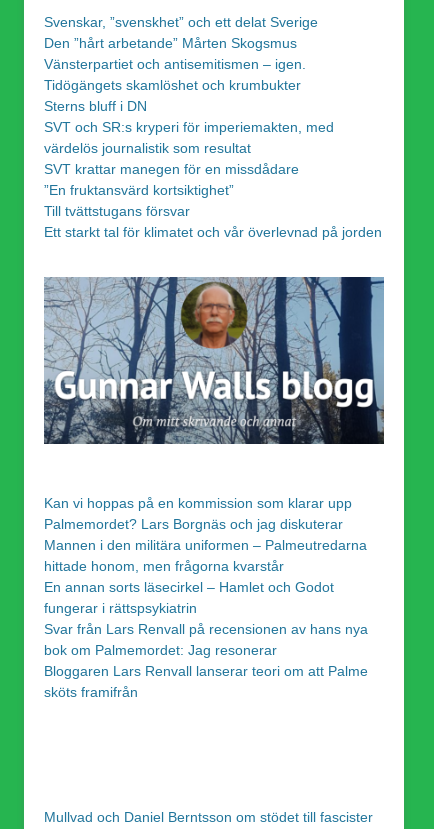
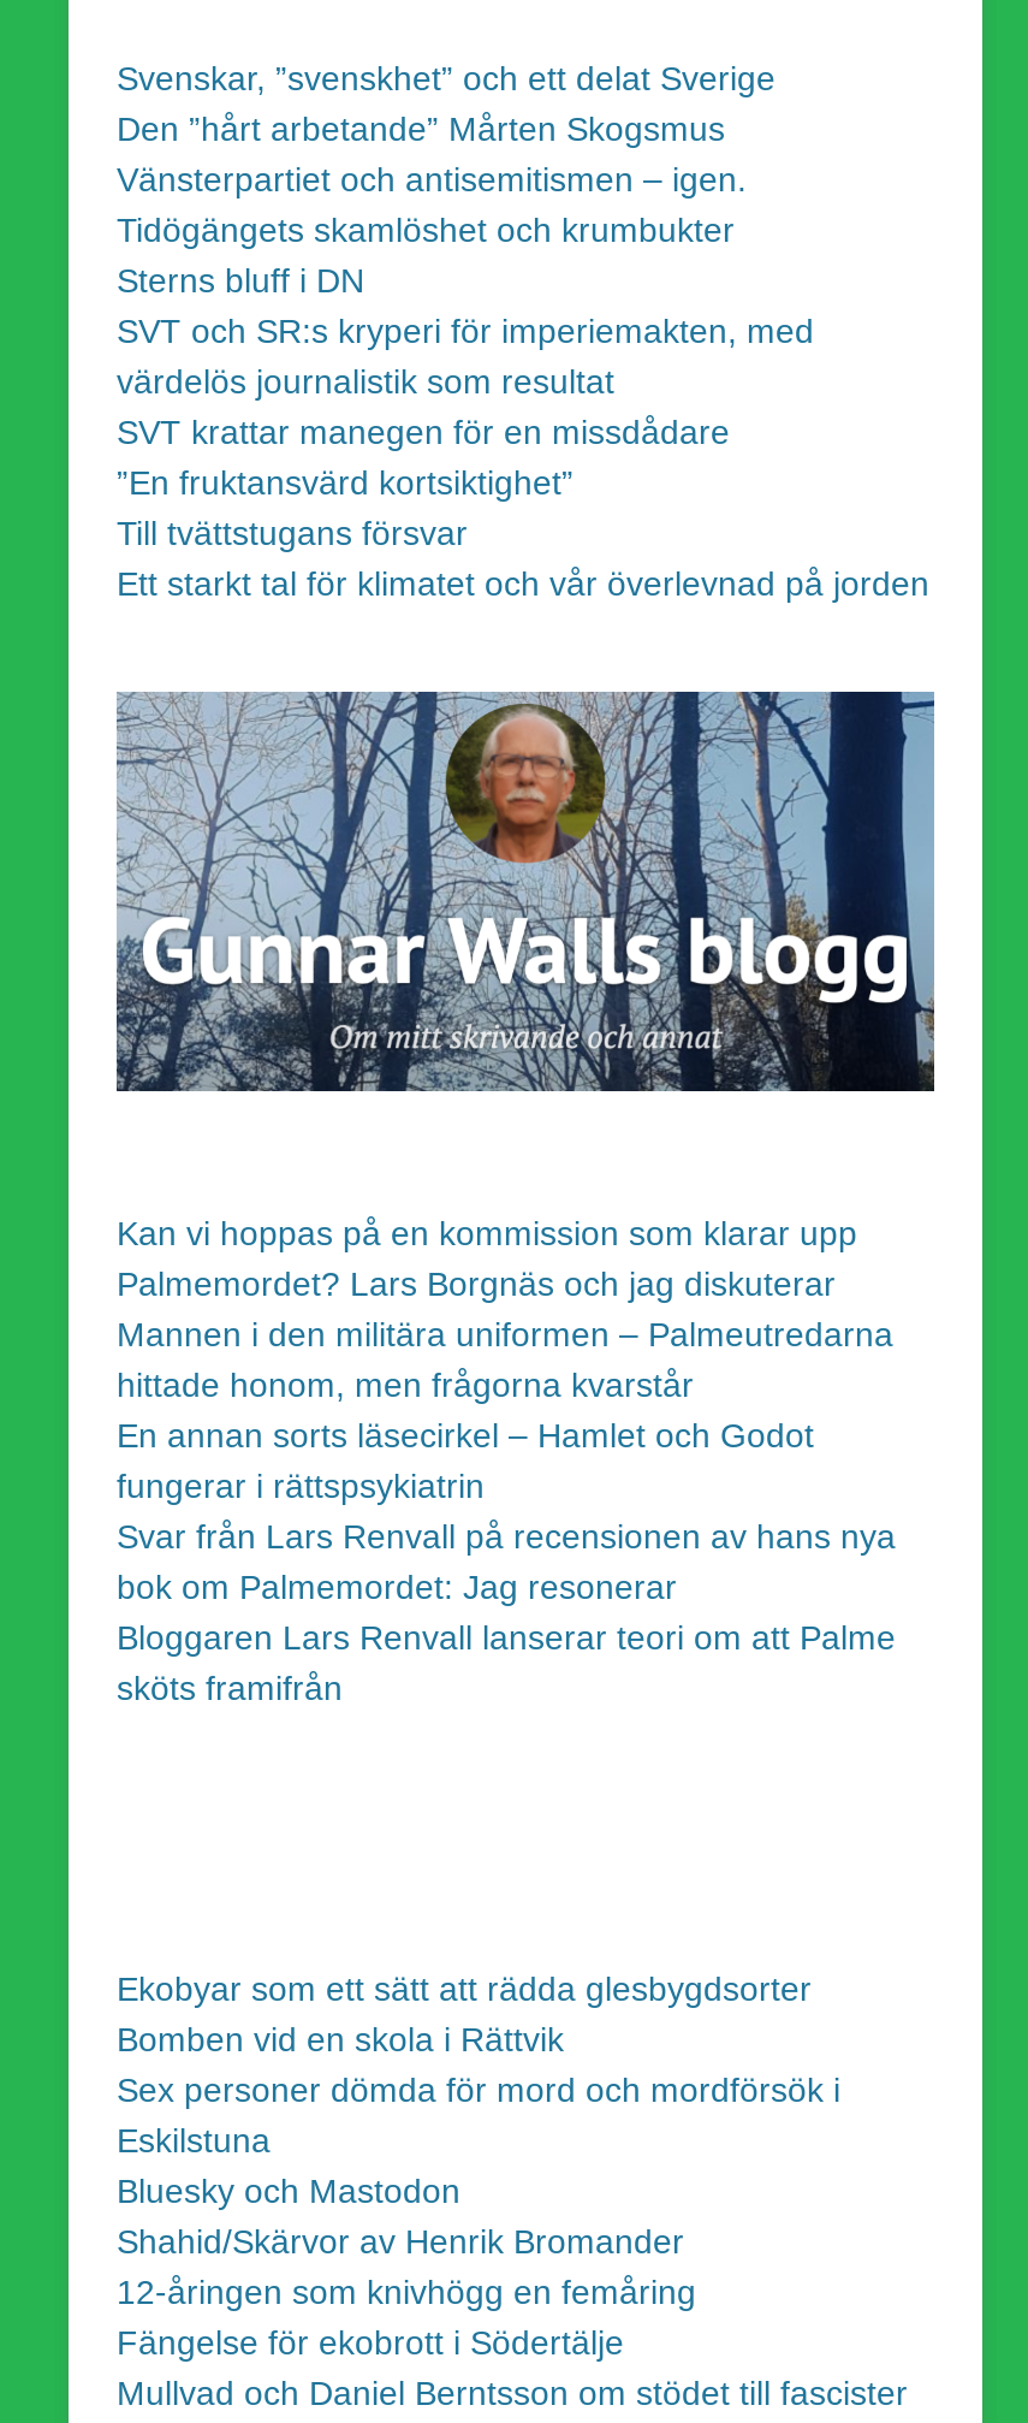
none -> [117,1971,840,2363] Ekobyar som ett sätt att rädda glesbygdsorter | Bomben vid en skola i Rättvik | Sex personer dömda för mord och mordförsök i | Eskilstuna | Bluesky och Mastodon | Shahid/Skärvor av Henrik Bromander | 12-åringen som knivhögg en femåring | Fängelse för ekobrott i Södertälje

